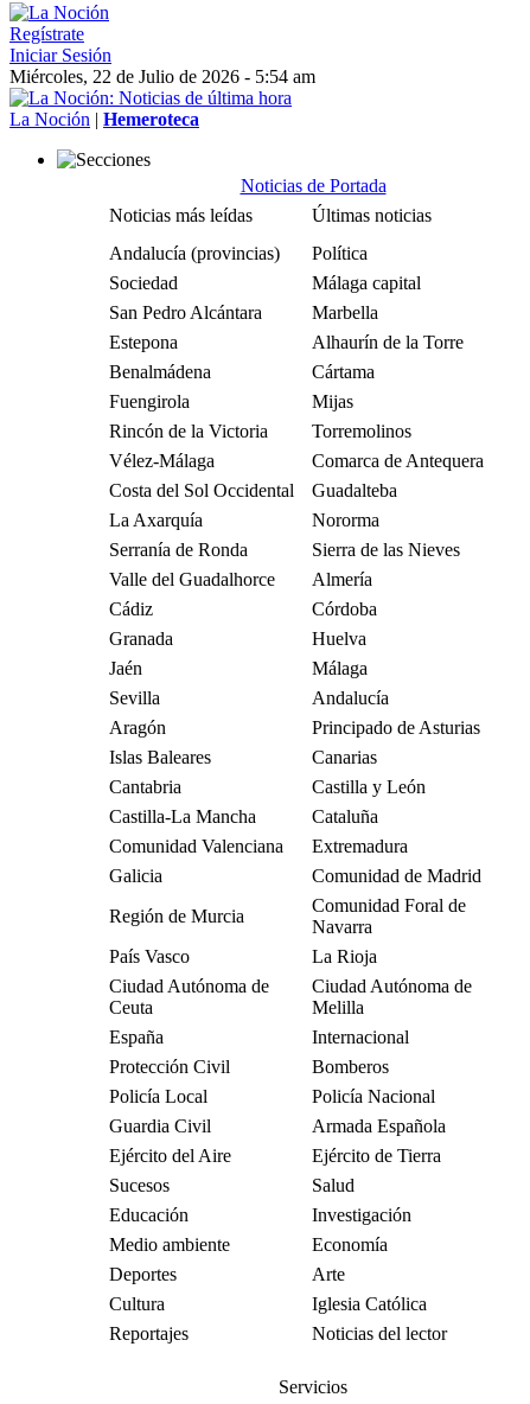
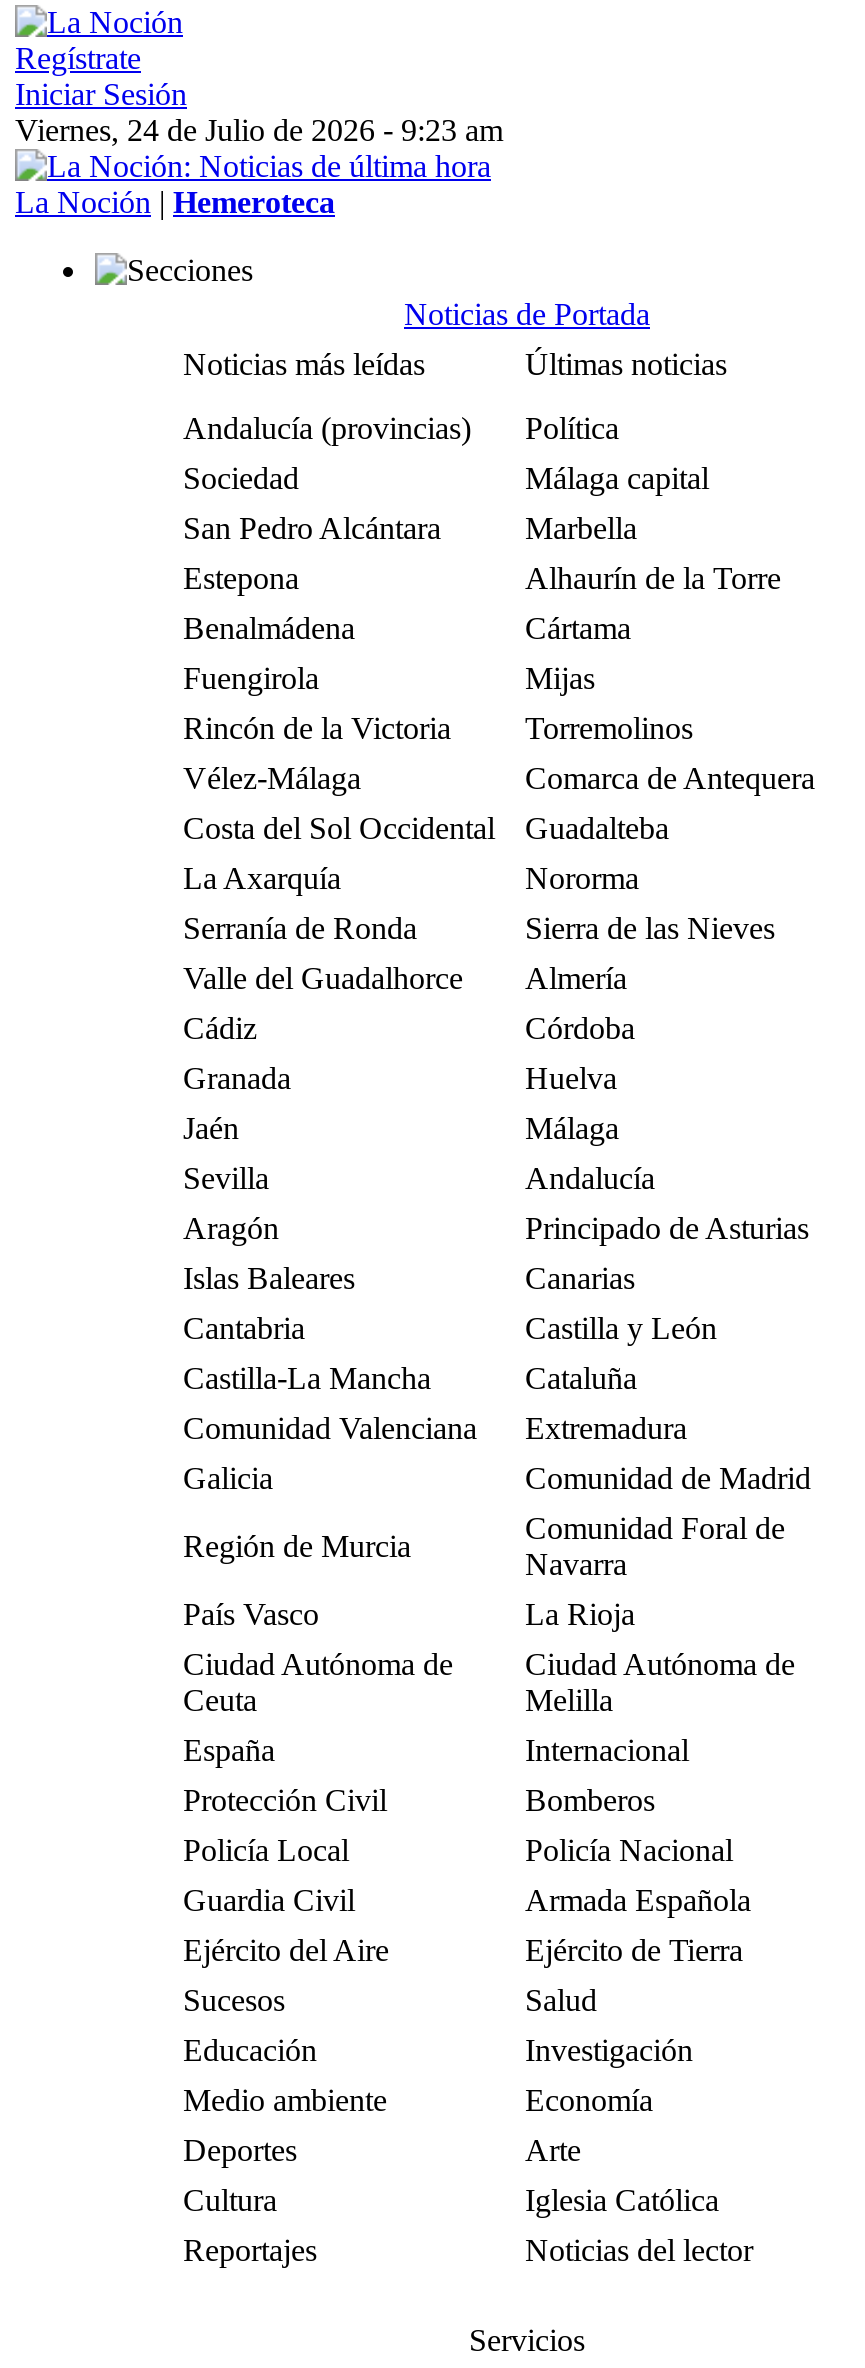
[9,66,315,87] Miércoles, 22 de Julio de 2026 - 5:54 am -> [15,113,503,147] Viernes, 24 de Julio de 2026 - 9:23 am

